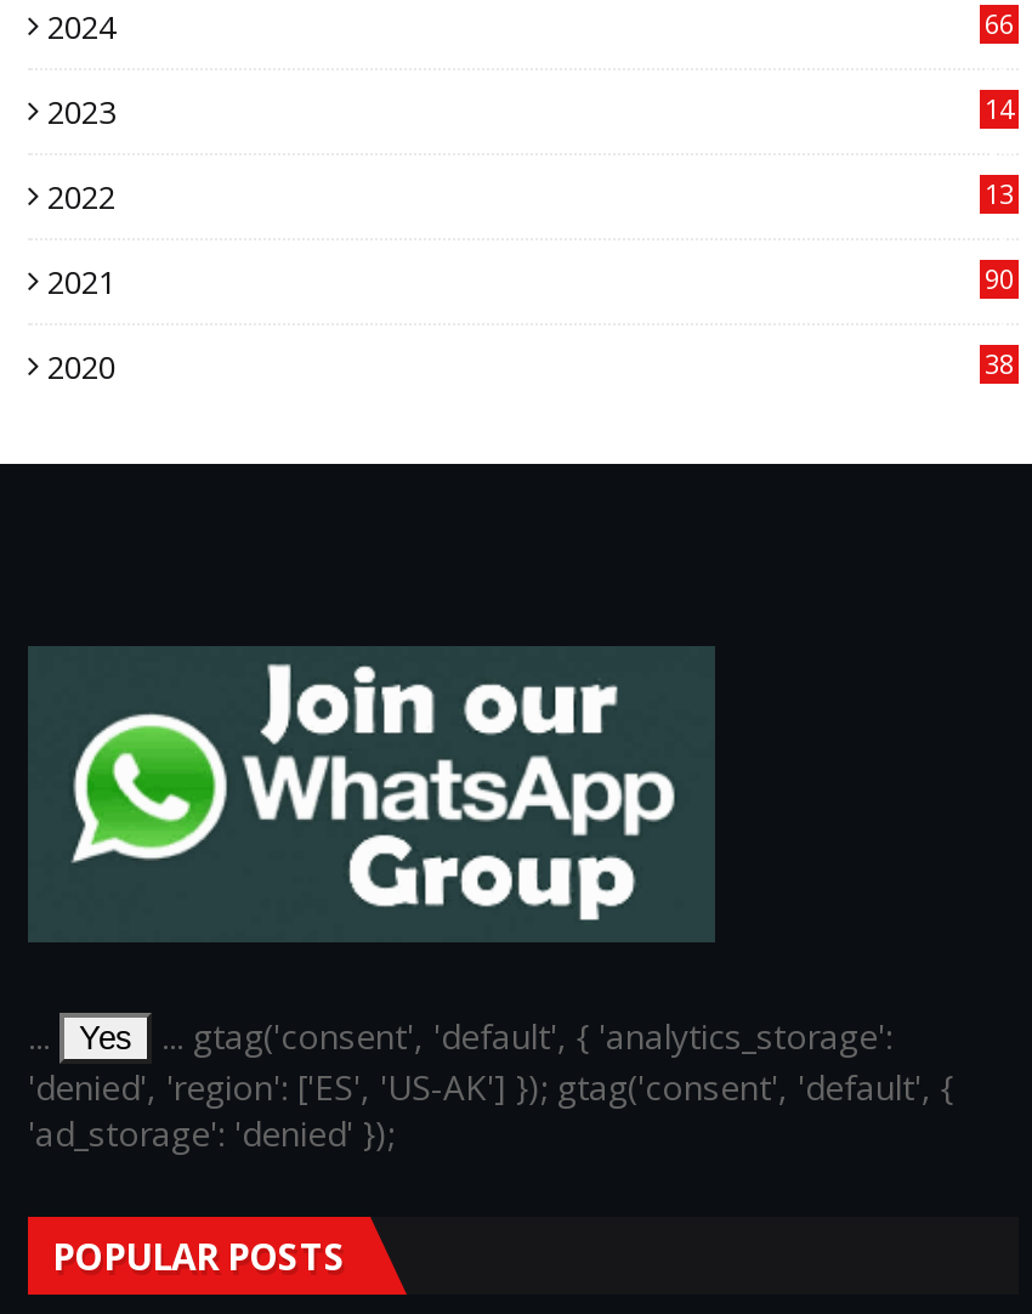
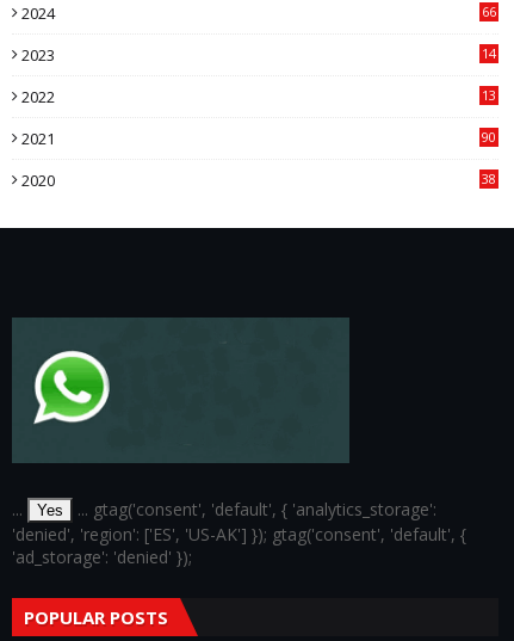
[242,663,676,923] [image] -> none

